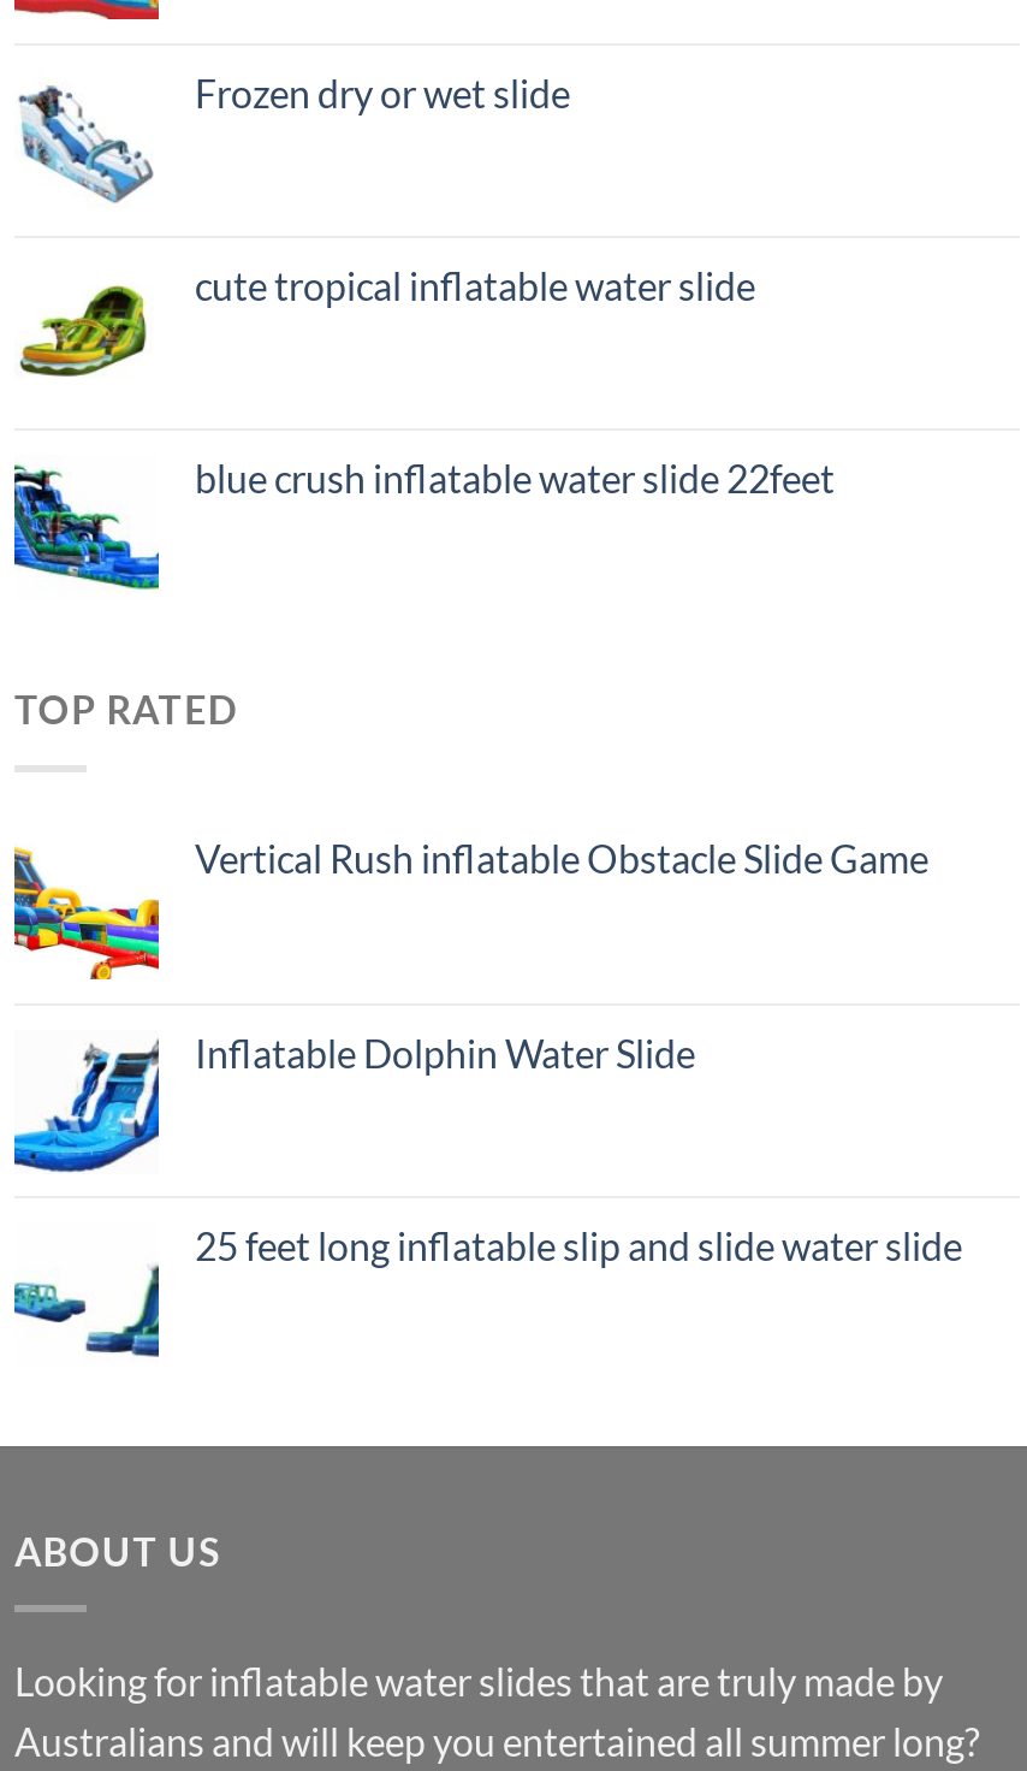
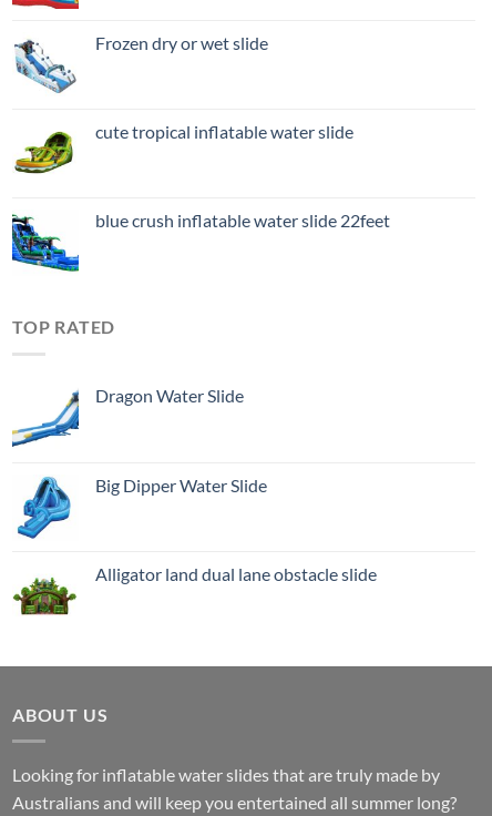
[12,834,928,982] [image] | Vertical Rush inflatable Obstacle Slide Game -> [11,384,244,451] [image] | Dragon Water Slide
[12,1029,695,1174] [image] | Inflatable Dolphin Water Slide -> [12,474,267,540] [image] | Big Dipper Water Slide
[12,1222,962,1360] [image] | 25 feet long inflatable slip and slide water slide -> [12,563,377,625] [image] | Alligator land dual lane obstacle slide

